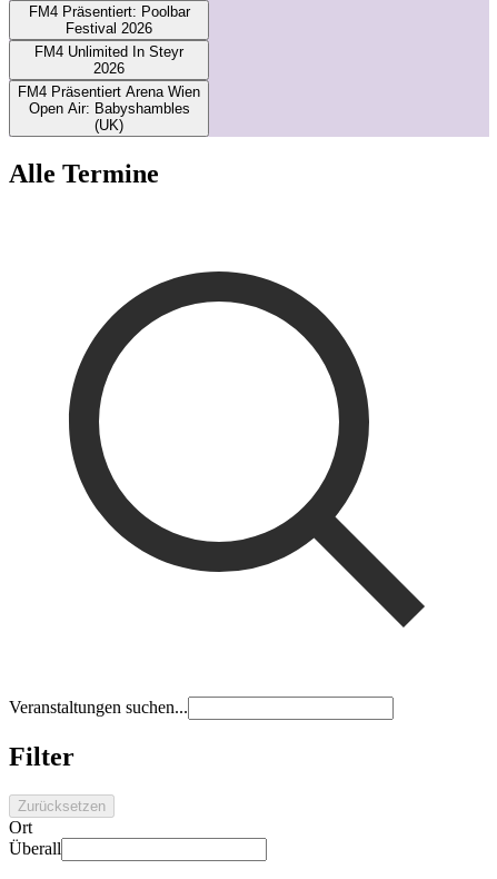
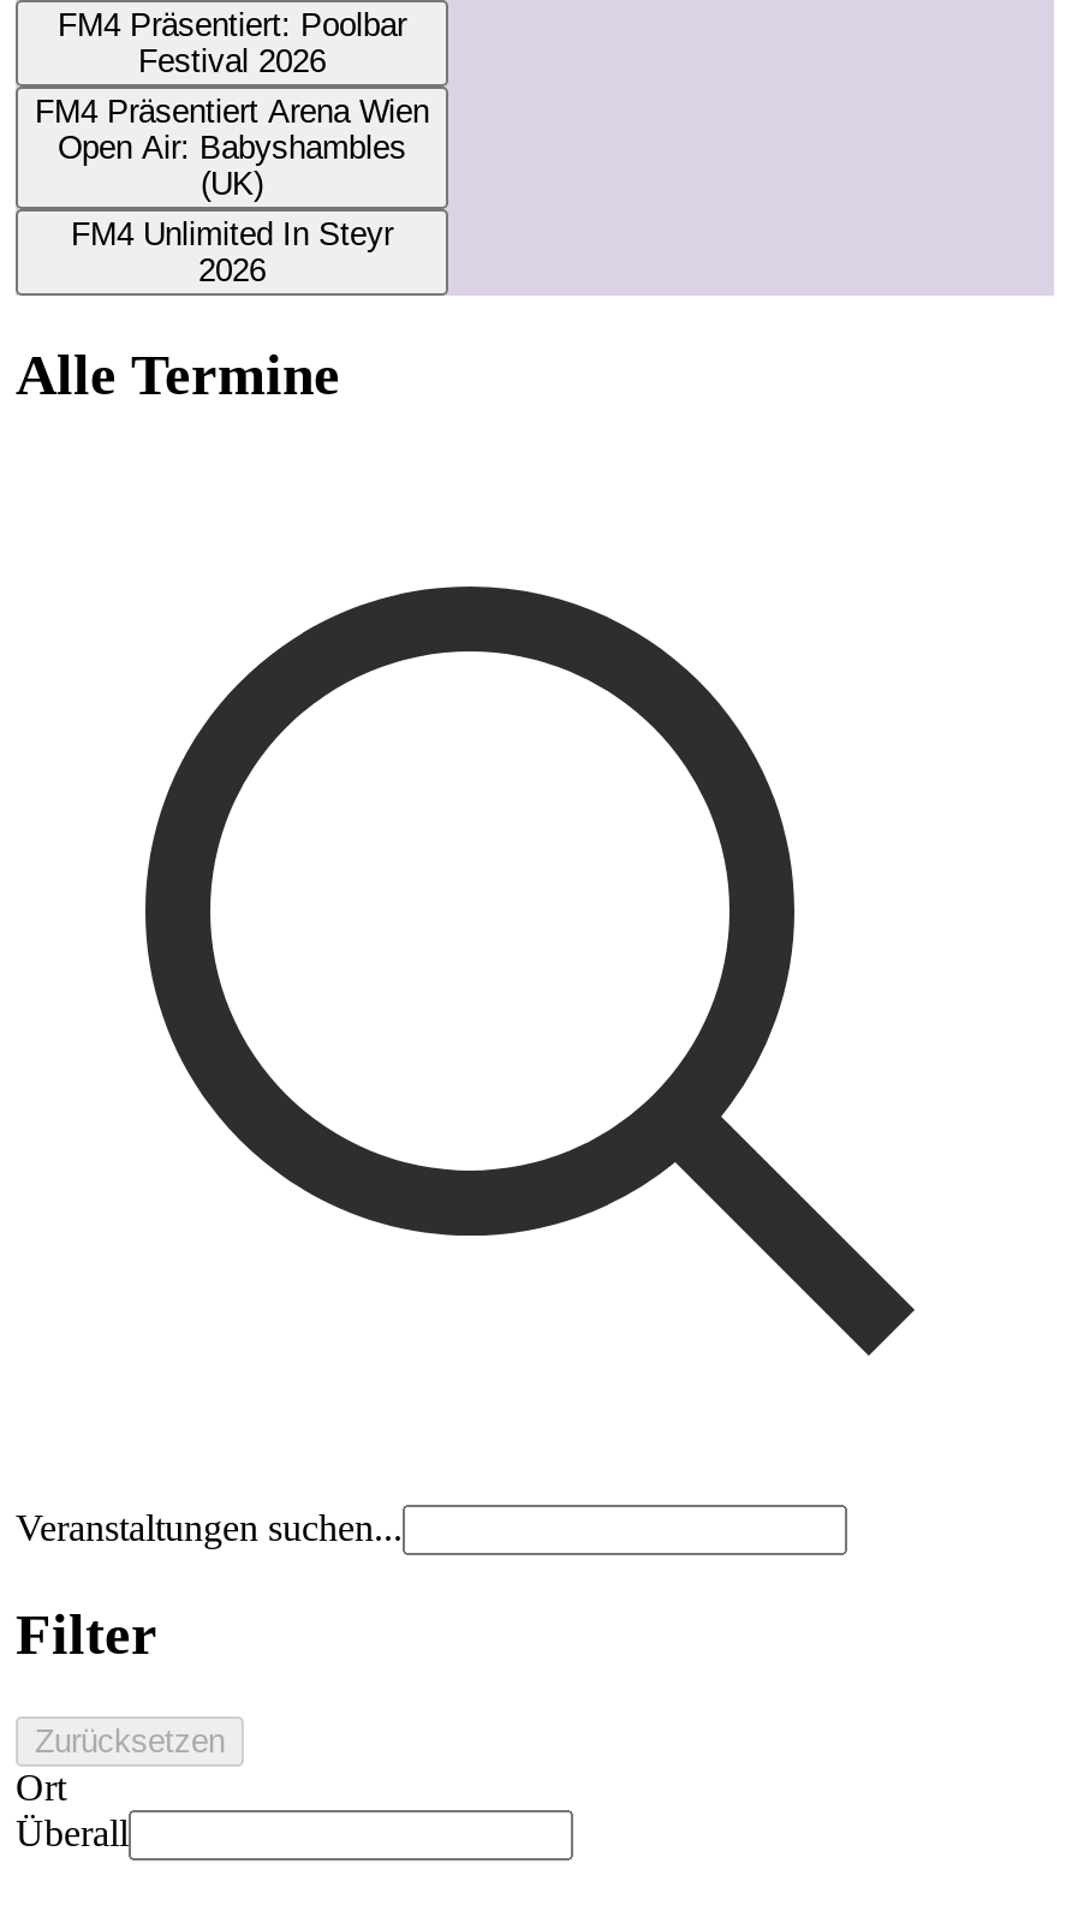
moved [34,44,183,77] -> [71,217,393,289]: FM4 Unlimited In Steyr | 2026
moved [18,84,200,134] -> [35,94,429,202]: FM4 Präsentiert Arena Wien | Open Air: Babyshambles | (UK)

